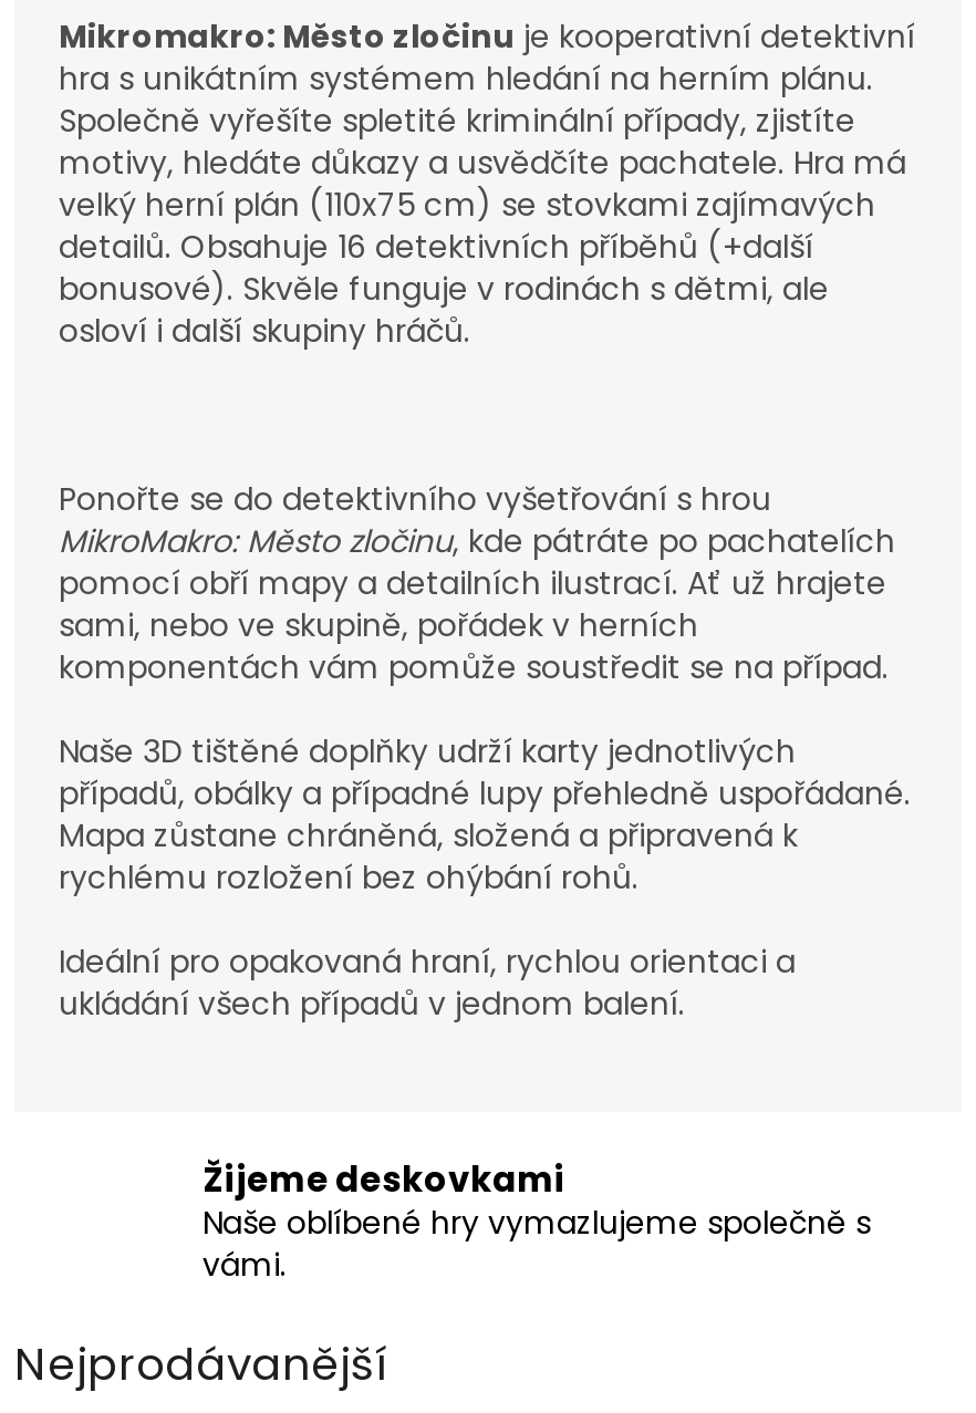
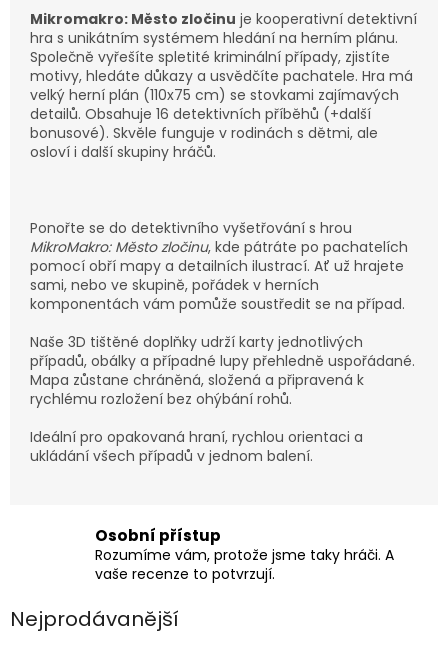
[203,1156,871,1286] Žijeme deskovkami | Naše oblíbené hry vymazlujeme společně s | vámi. -> [95,525,394,584] Osobní přístup | Rozumíme vám, protože jsme taky hráči. A | vaše recenze to potvrzují.

